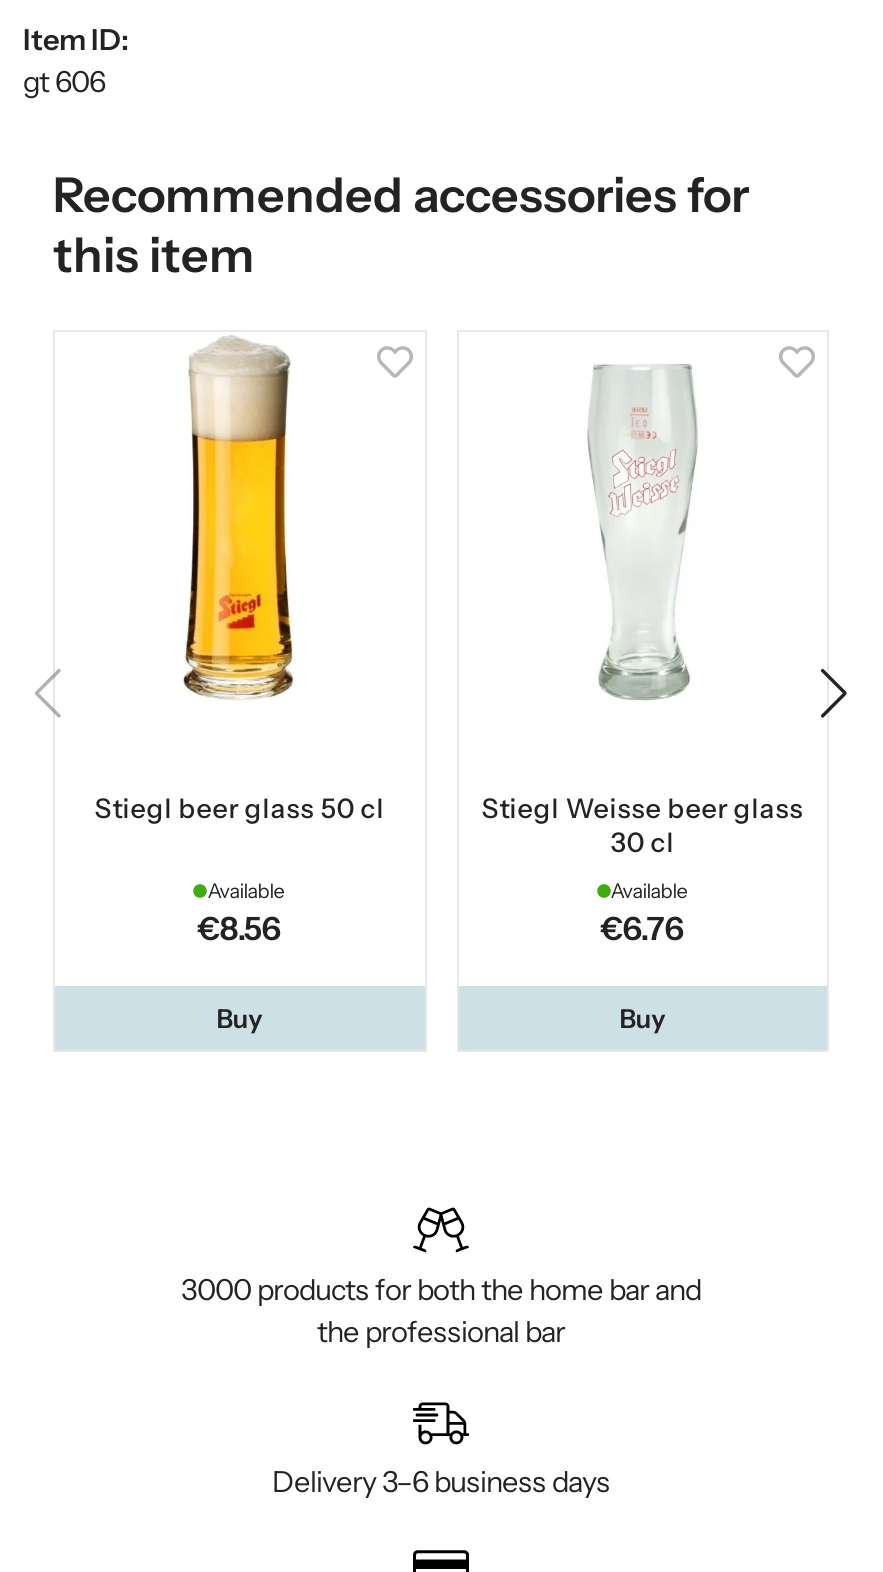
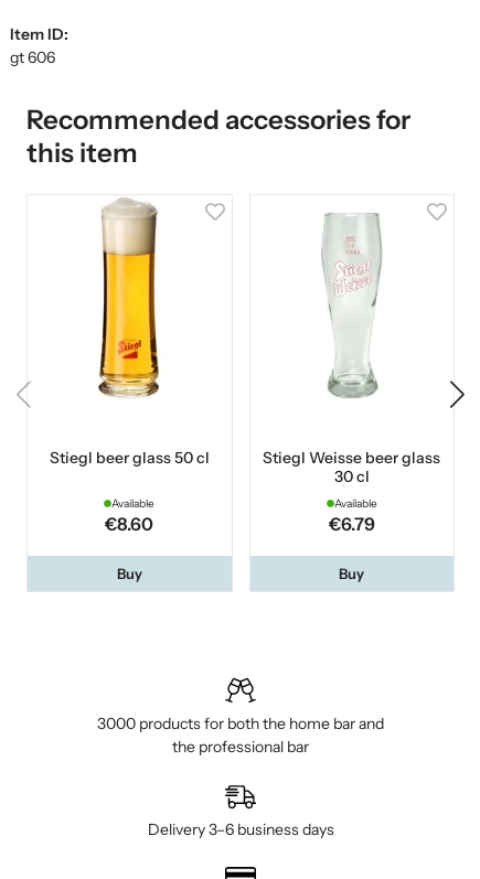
[197,910,281,948] €8.56 -> [105,514,154,535] €8.60
[601,910,685,948] €6.76 -> [329,514,375,535] €6.79

